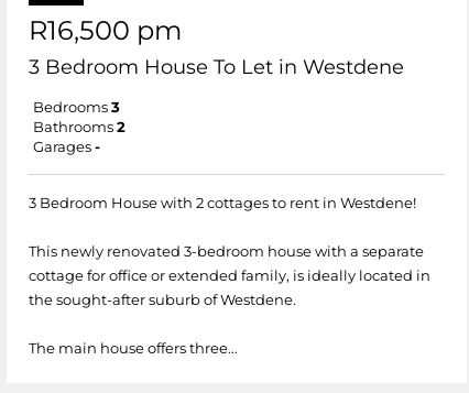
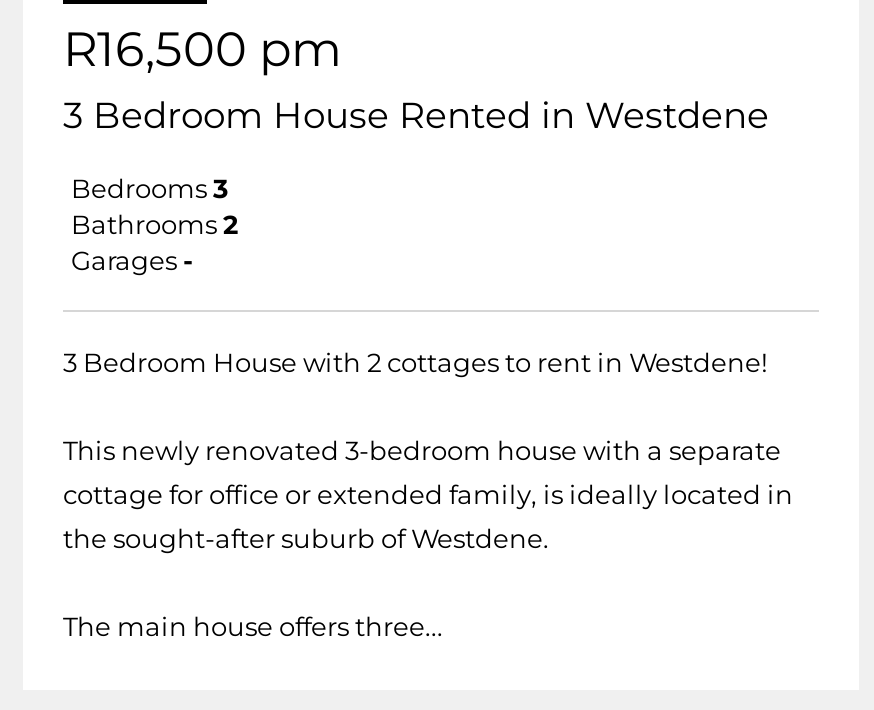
[29,55,404,79] 3 Bedroom House To Let in Westdene -> [63,94,769,138] 3 Bedroom House Rented in Westdene

